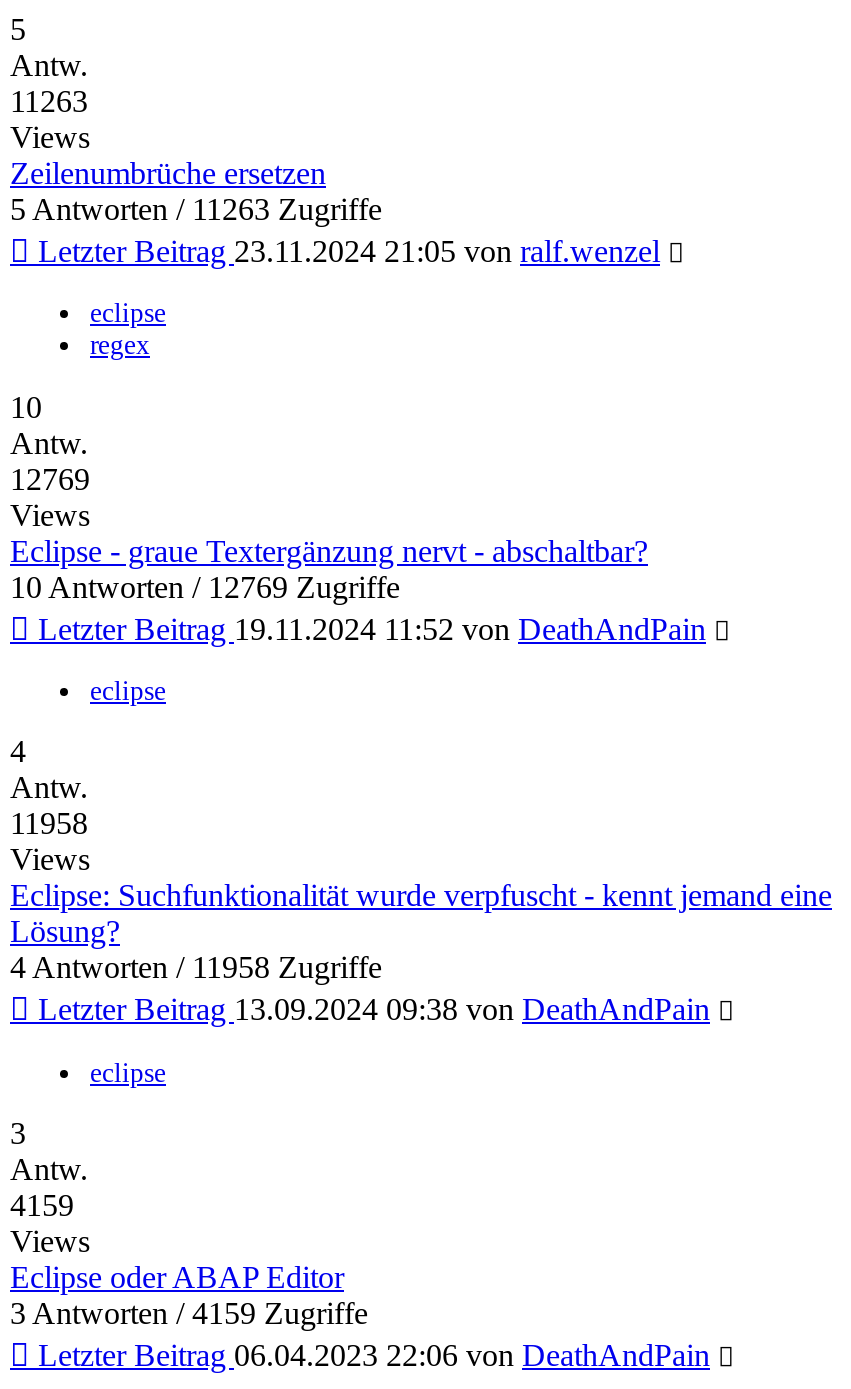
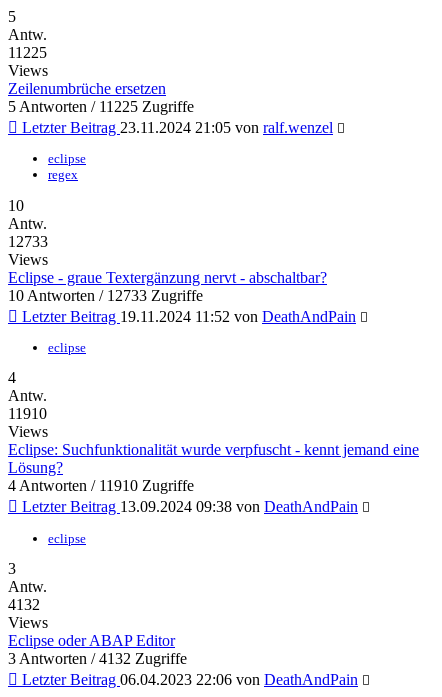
[10,84,88,118] 11263 -> [8,44,47,61] 11225
[10,192,382,226] 5 Antworten / 11263 Zugriffe -> [8,98,194,115] 5 Antworten / 11225 Zugriffe
[10,461,90,495] 12769 -> [8,233,48,250] 12733
[10,569,400,603] 10 Antworten / 12769 Zugriffe -> [8,287,203,304] 10 Antworten / 12733 Zugriffe
[10,806,88,840] 11958 -> [8,405,47,422] 11910
[10,950,382,984] 4 Antworten / 11958 Zugriffe -> [8,477,194,494] 4 Antworten / 11910 Zugriffe
[10,1188,74,1222] 4159 -> [8,596,40,613] 4132
[10,1296,368,1330] 3 Antworten / 4159 Zugriffe -> [8,650,187,667] 3 Antworten / 4132 Zugriffe

